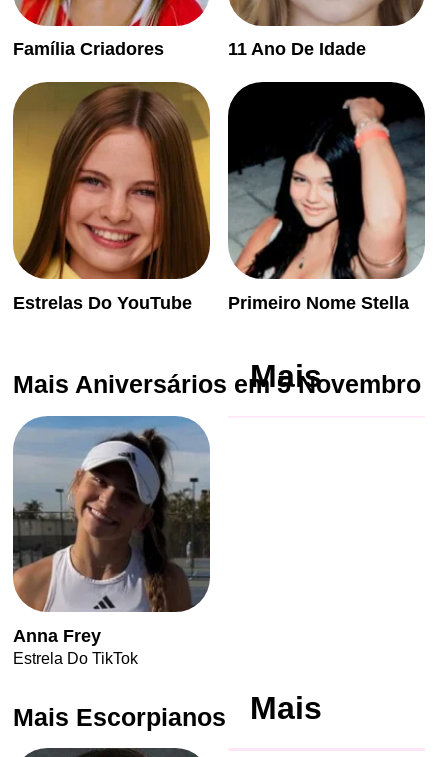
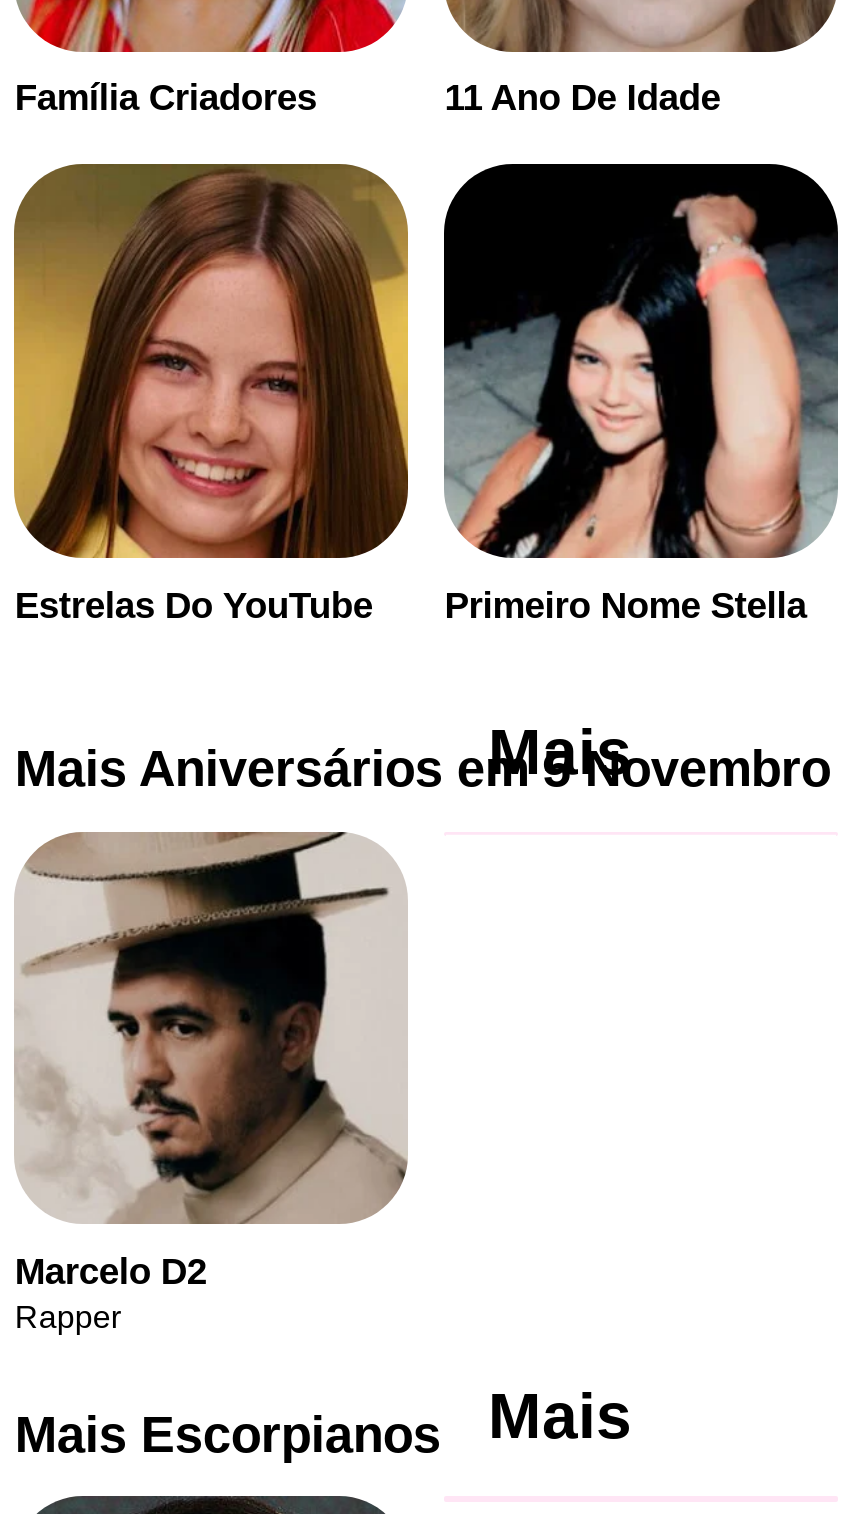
[12,415,211,666] [image] | Anna Frey | Estrela Do TikTok -> [14,830,408,1333] [image] | Marcelo D2 | Rapper

